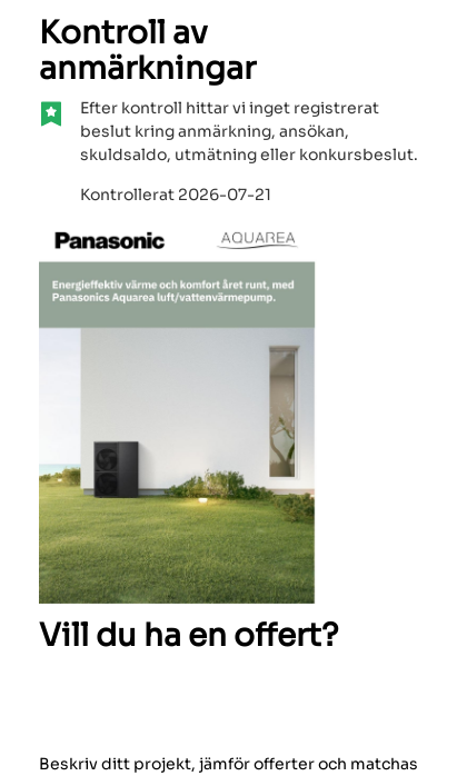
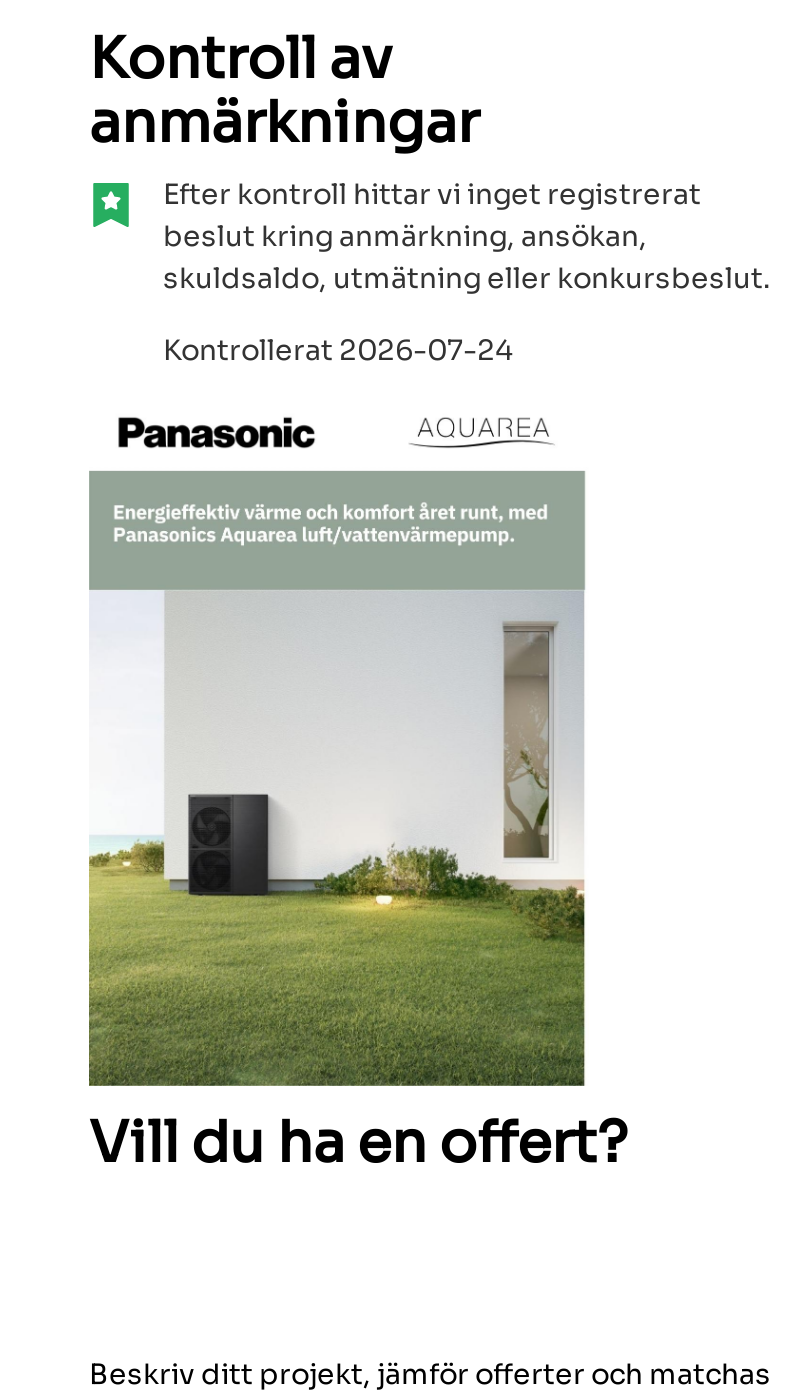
[80,185,271,205] Kontrollerat 2026-07-21 -> [163,332,513,368] Kontrollerat 2026-07-24

